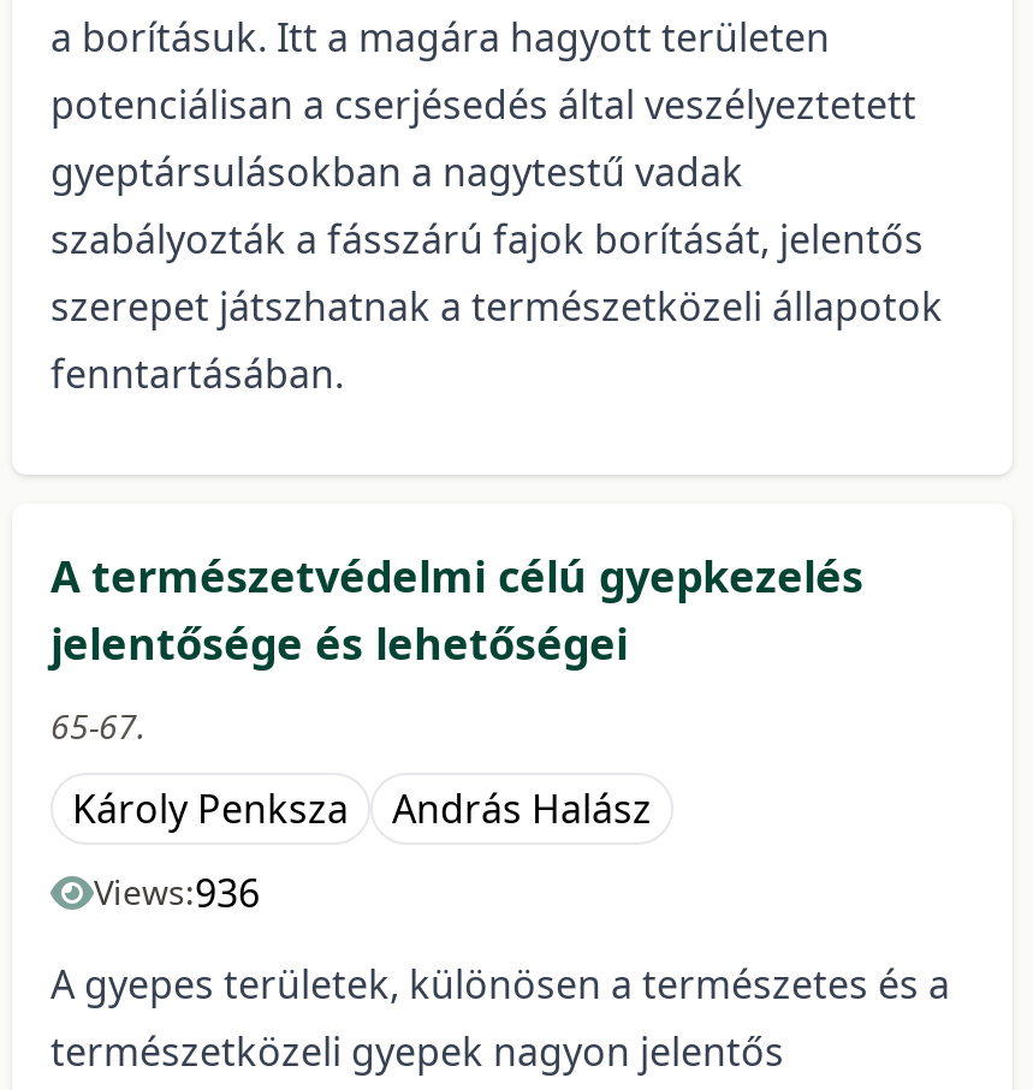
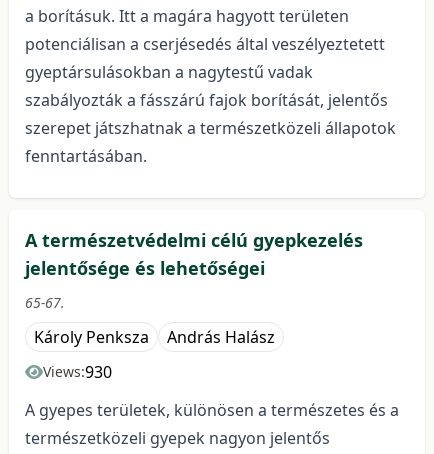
[94,867,260,920] Views:936 -> [43,361,112,383] Views:930

